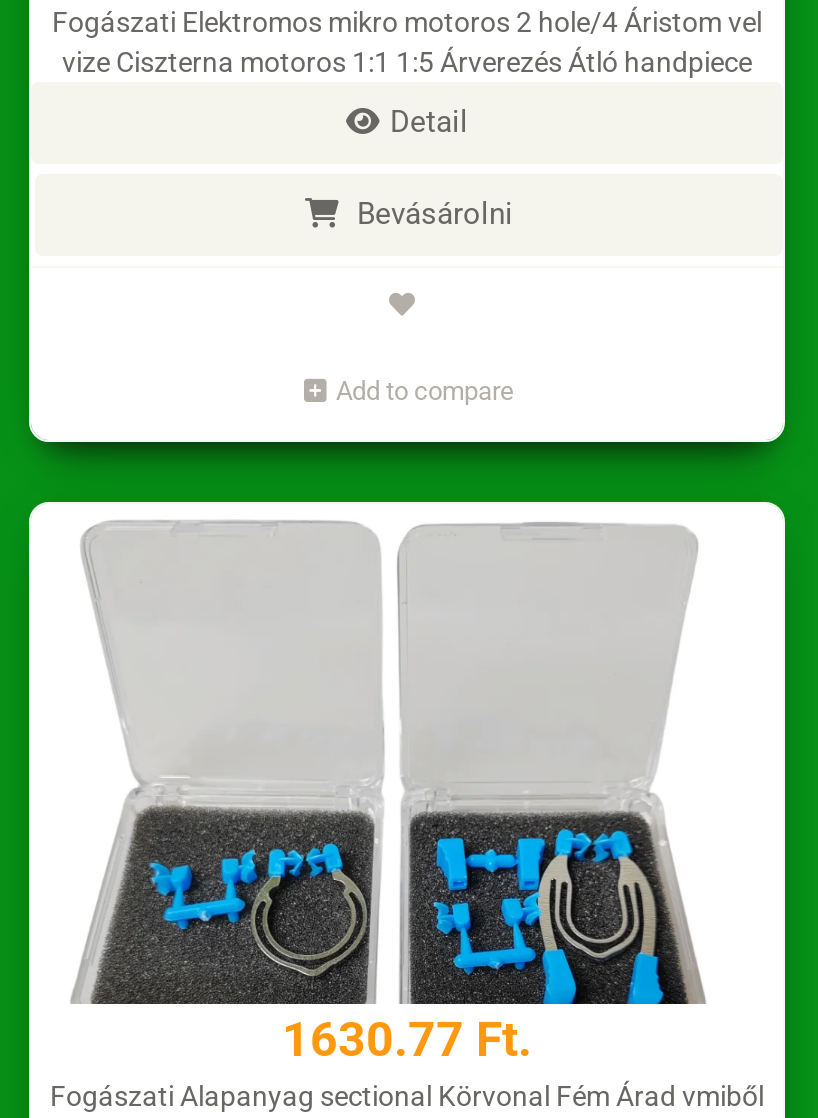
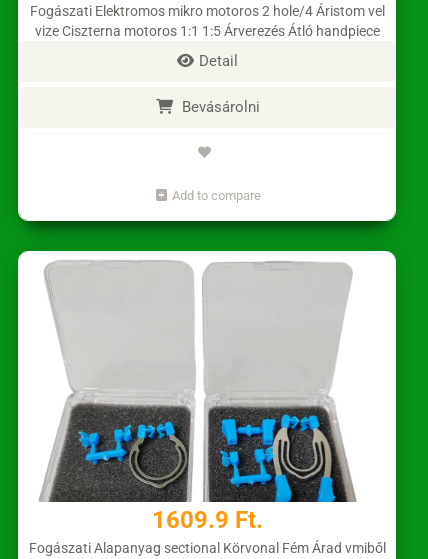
[282,1013,532,1069] 1630.77 Ft. -> [151,506,262,534] 1609.9 Ft.

